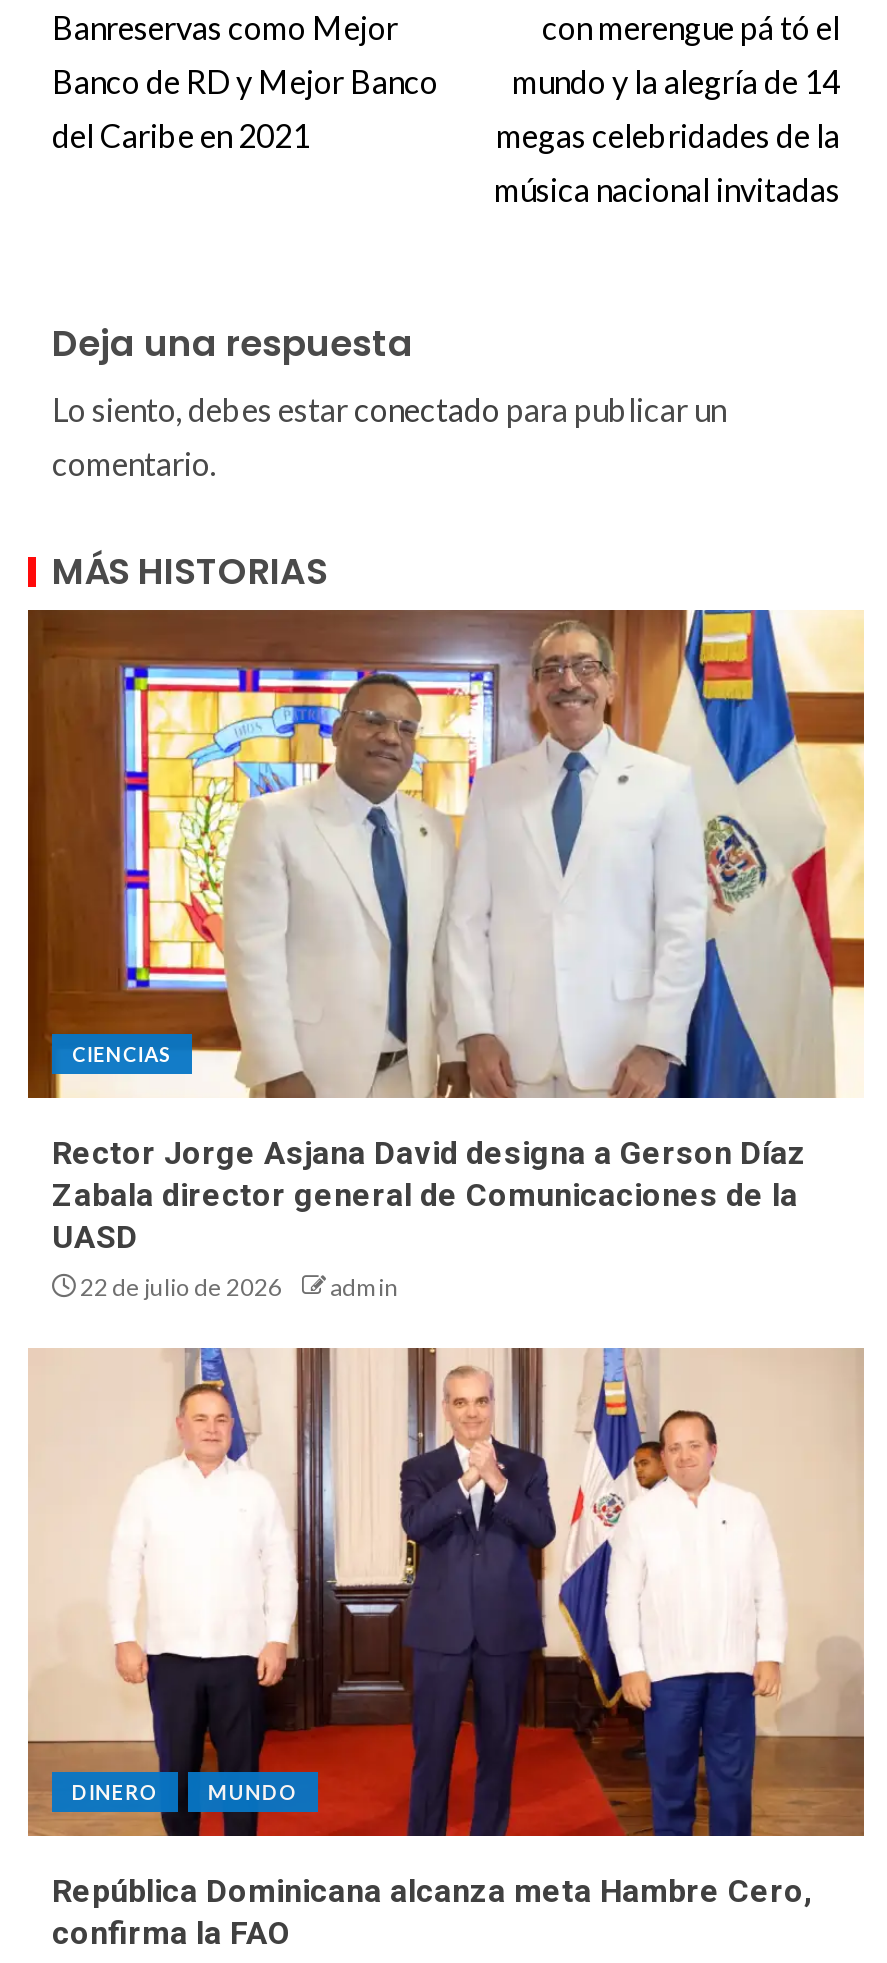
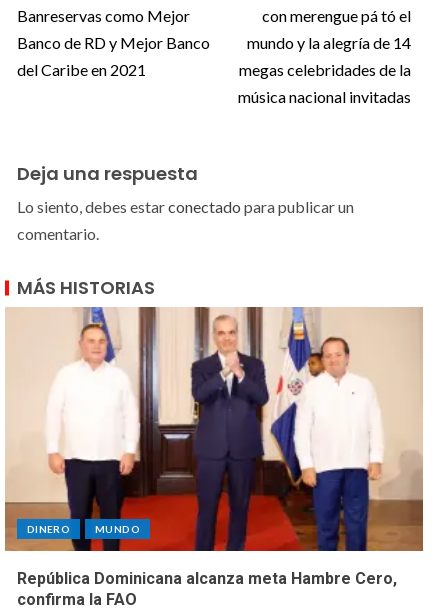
[26,608,864,1303] [image] | CIENCIAS | Rector Jorge Asjana David designa a Gerson Díaz | Zabala director general de Comunicaciones de la | UASD | 22 de julio de 2026 | admin -> none

